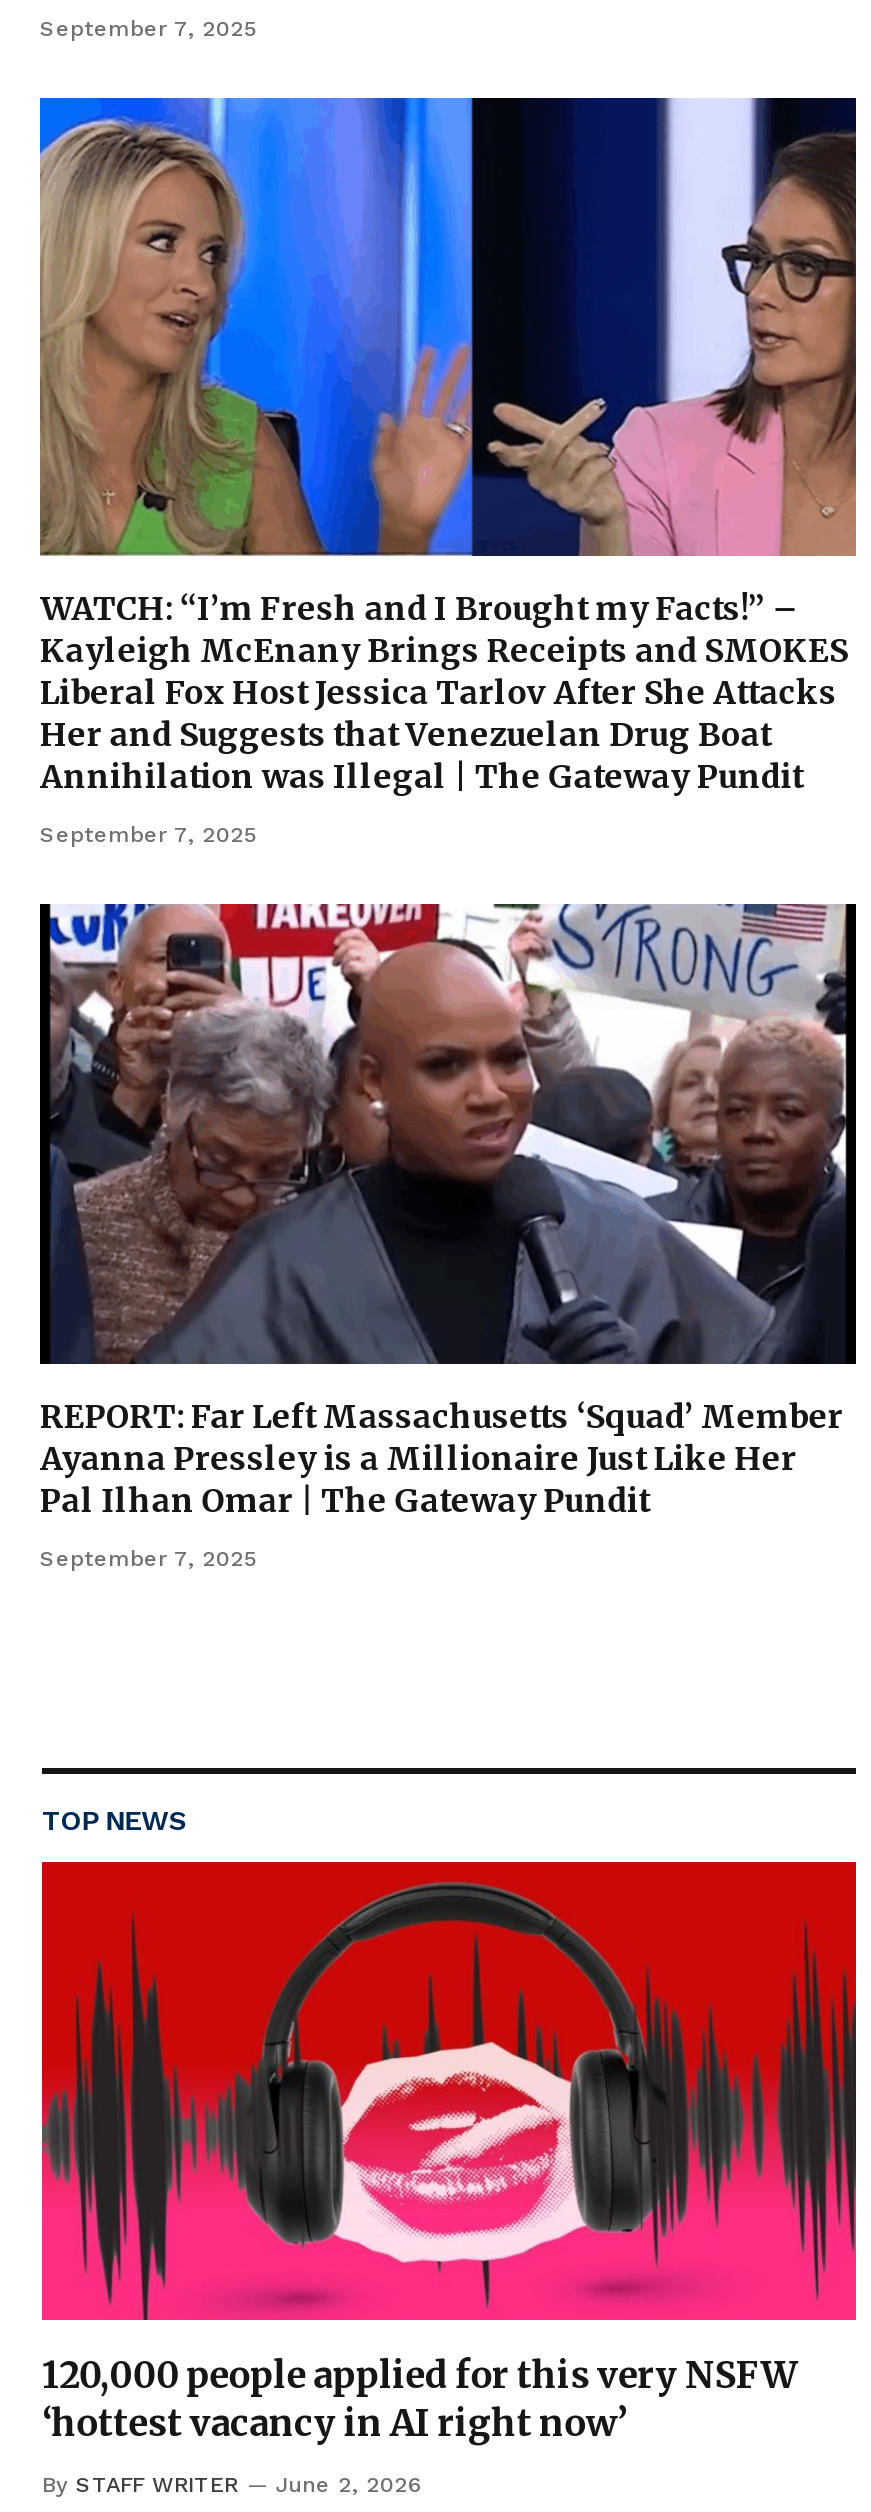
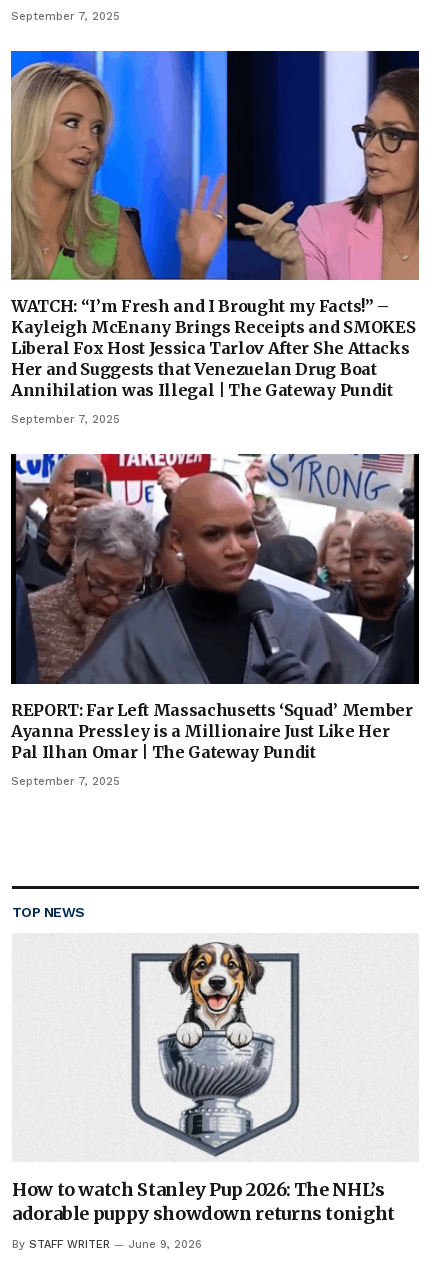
[40,1860,858,2445] [image] | 120,000 people applied for this very NSFW | ‘hottest vacancy in AI right now’ -> [12,933,419,1225] [image] | How to watch Stanley Pup 2026: The NHL’s | adorable puppy showdown returns tonight
[42,2471,422,2497] By STAFF WRITER June 2, 2026 -> [12,1238,202,1251] By STAFF WRITER June 9, 2026

